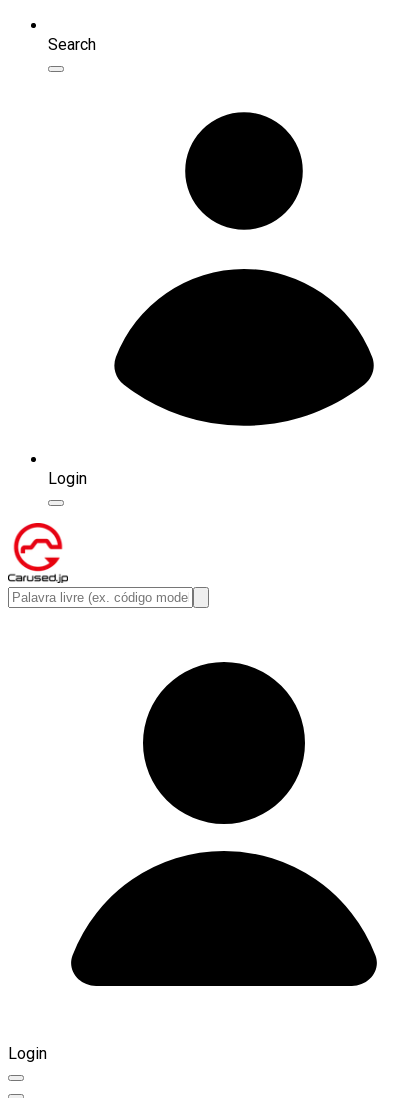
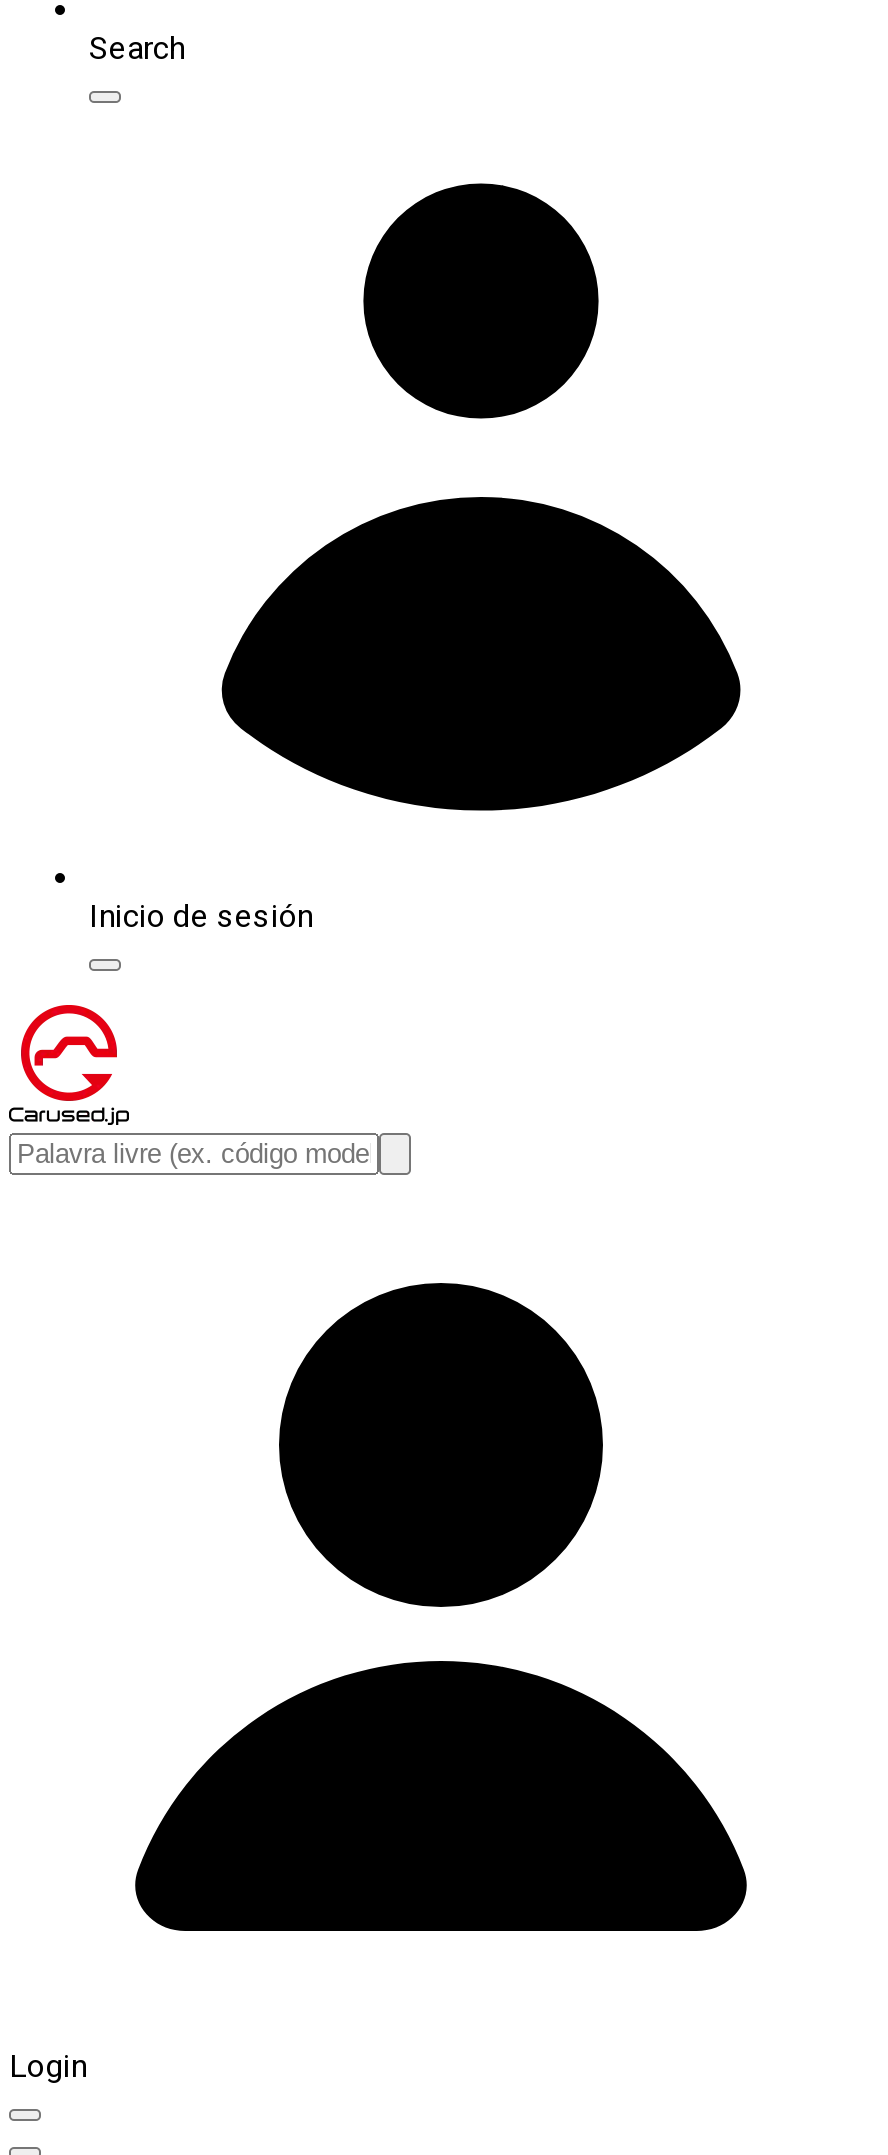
[48,469,87,488] Login -> [89,897,313,935] Inicio de sesión

